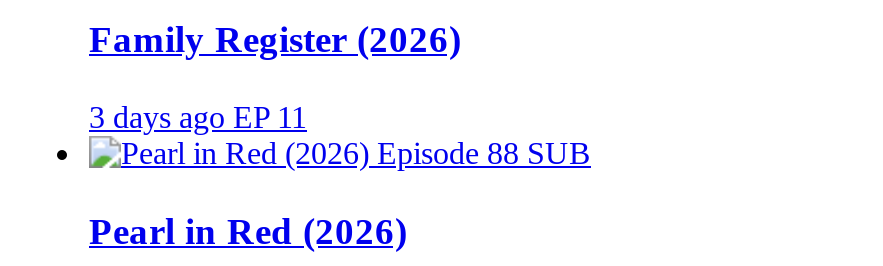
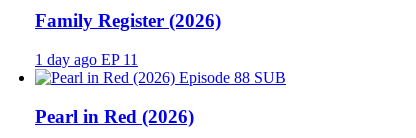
[89,100,307,134] 3 days ago EP 11 -> [35,51,138,68] 1 day ago EP 11

